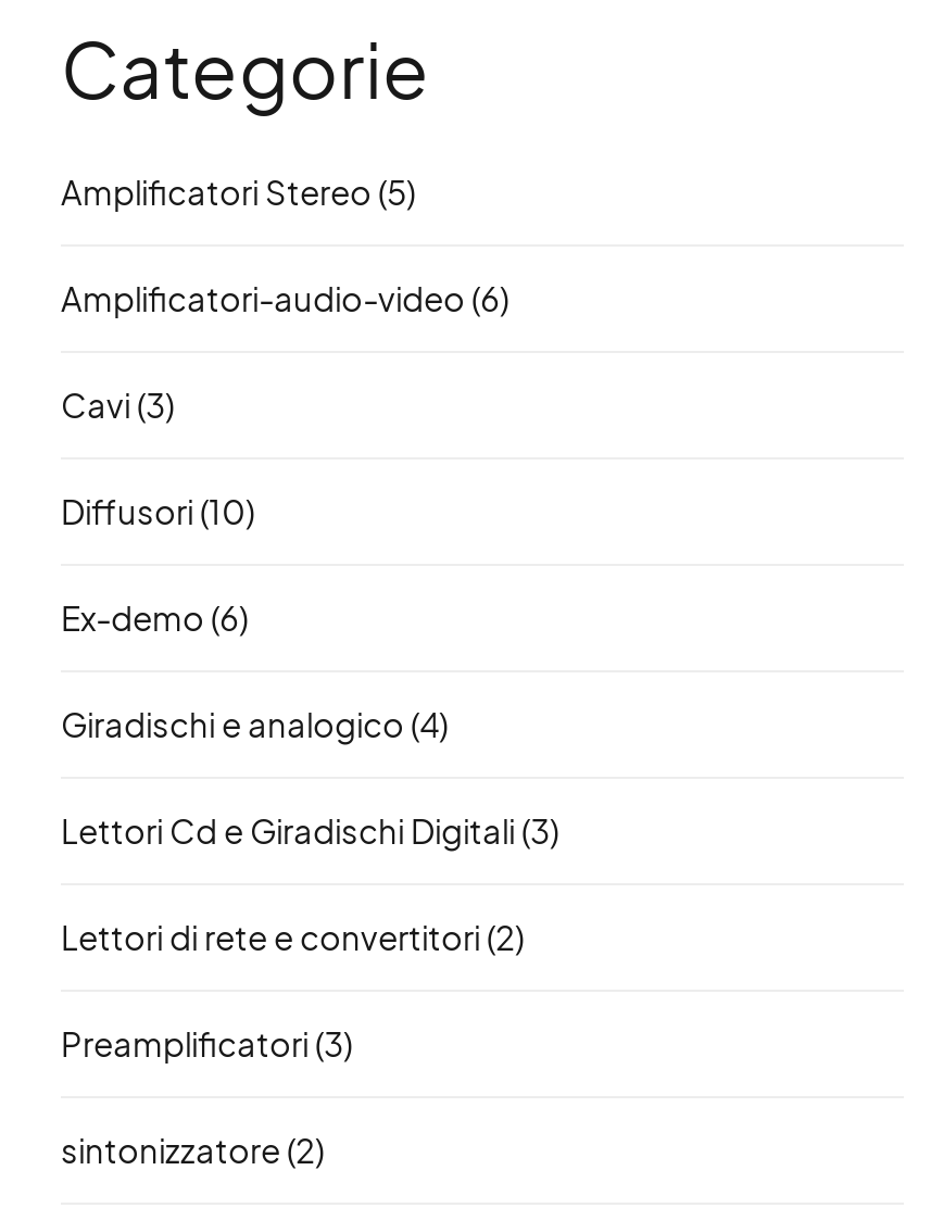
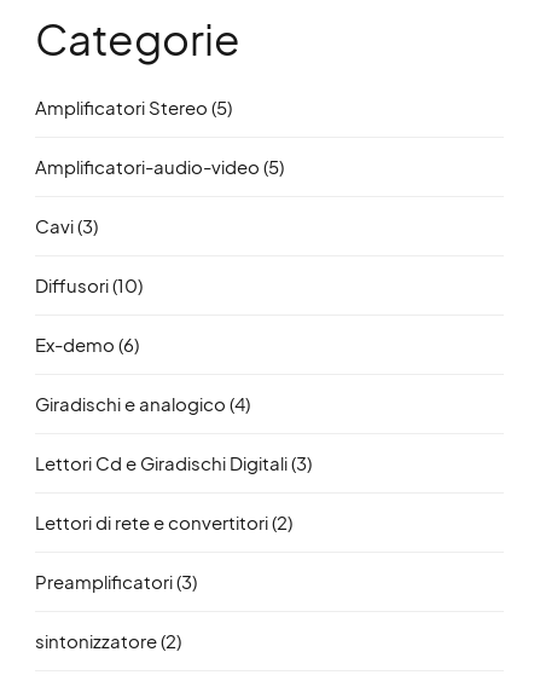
[61,277,508,319] Amplificatori-audio-video (6) -> [35,155,284,178] Amplificatori-audio-video (5)

